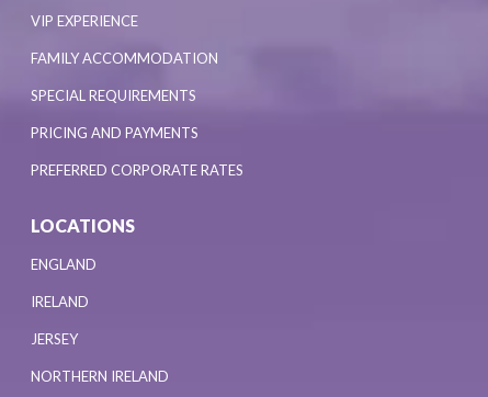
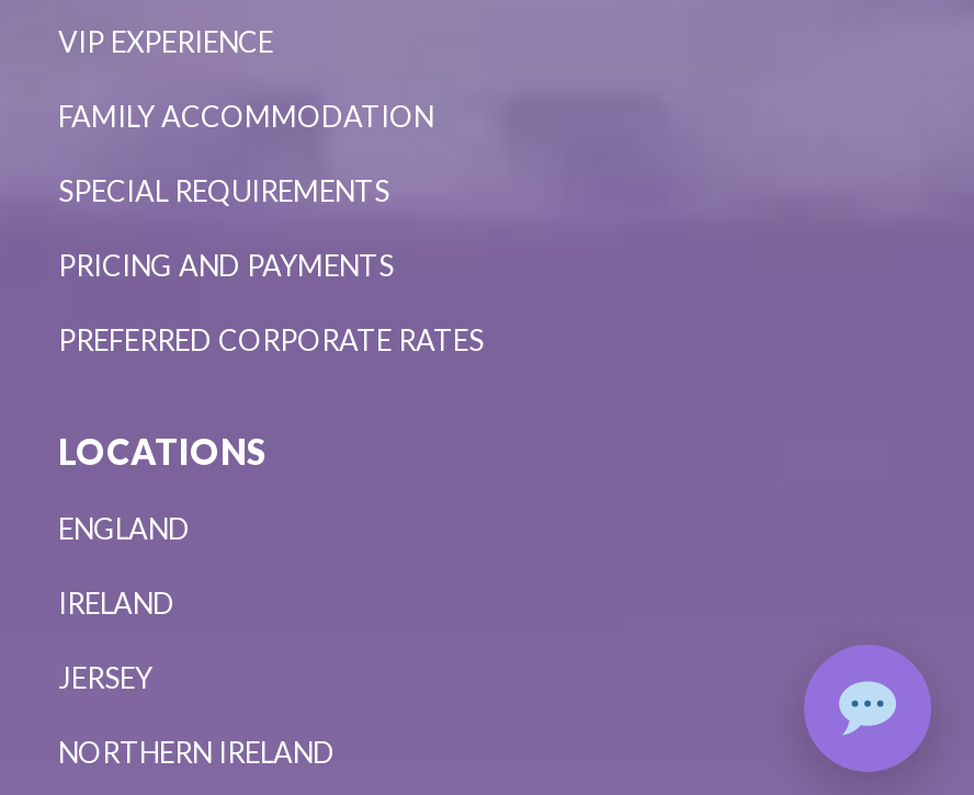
none -> [804,645,931,783] [image]

